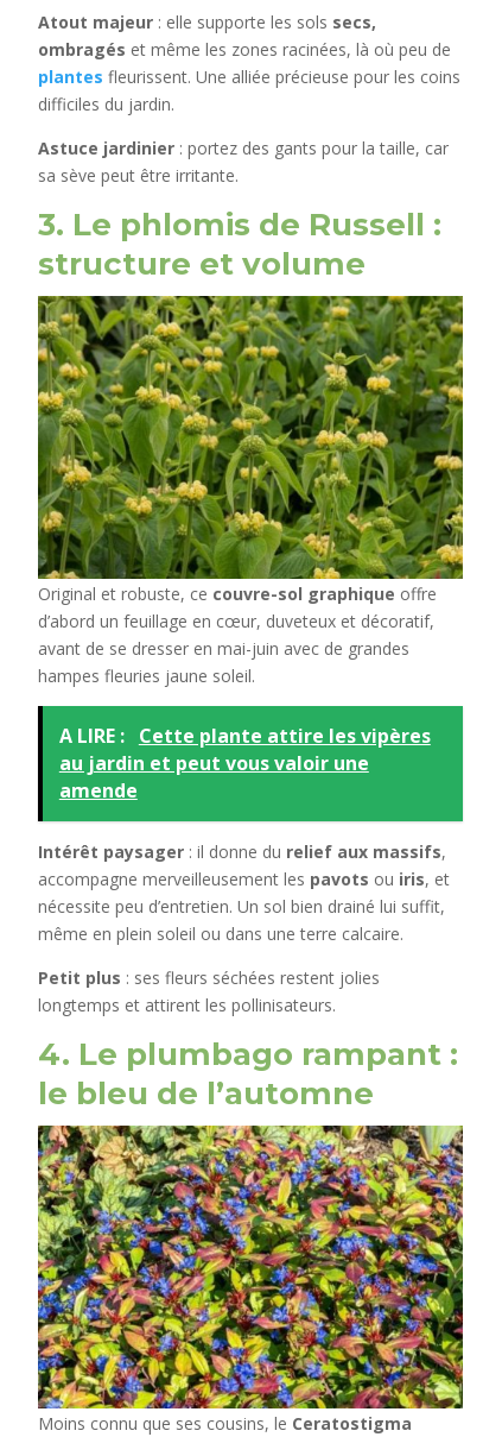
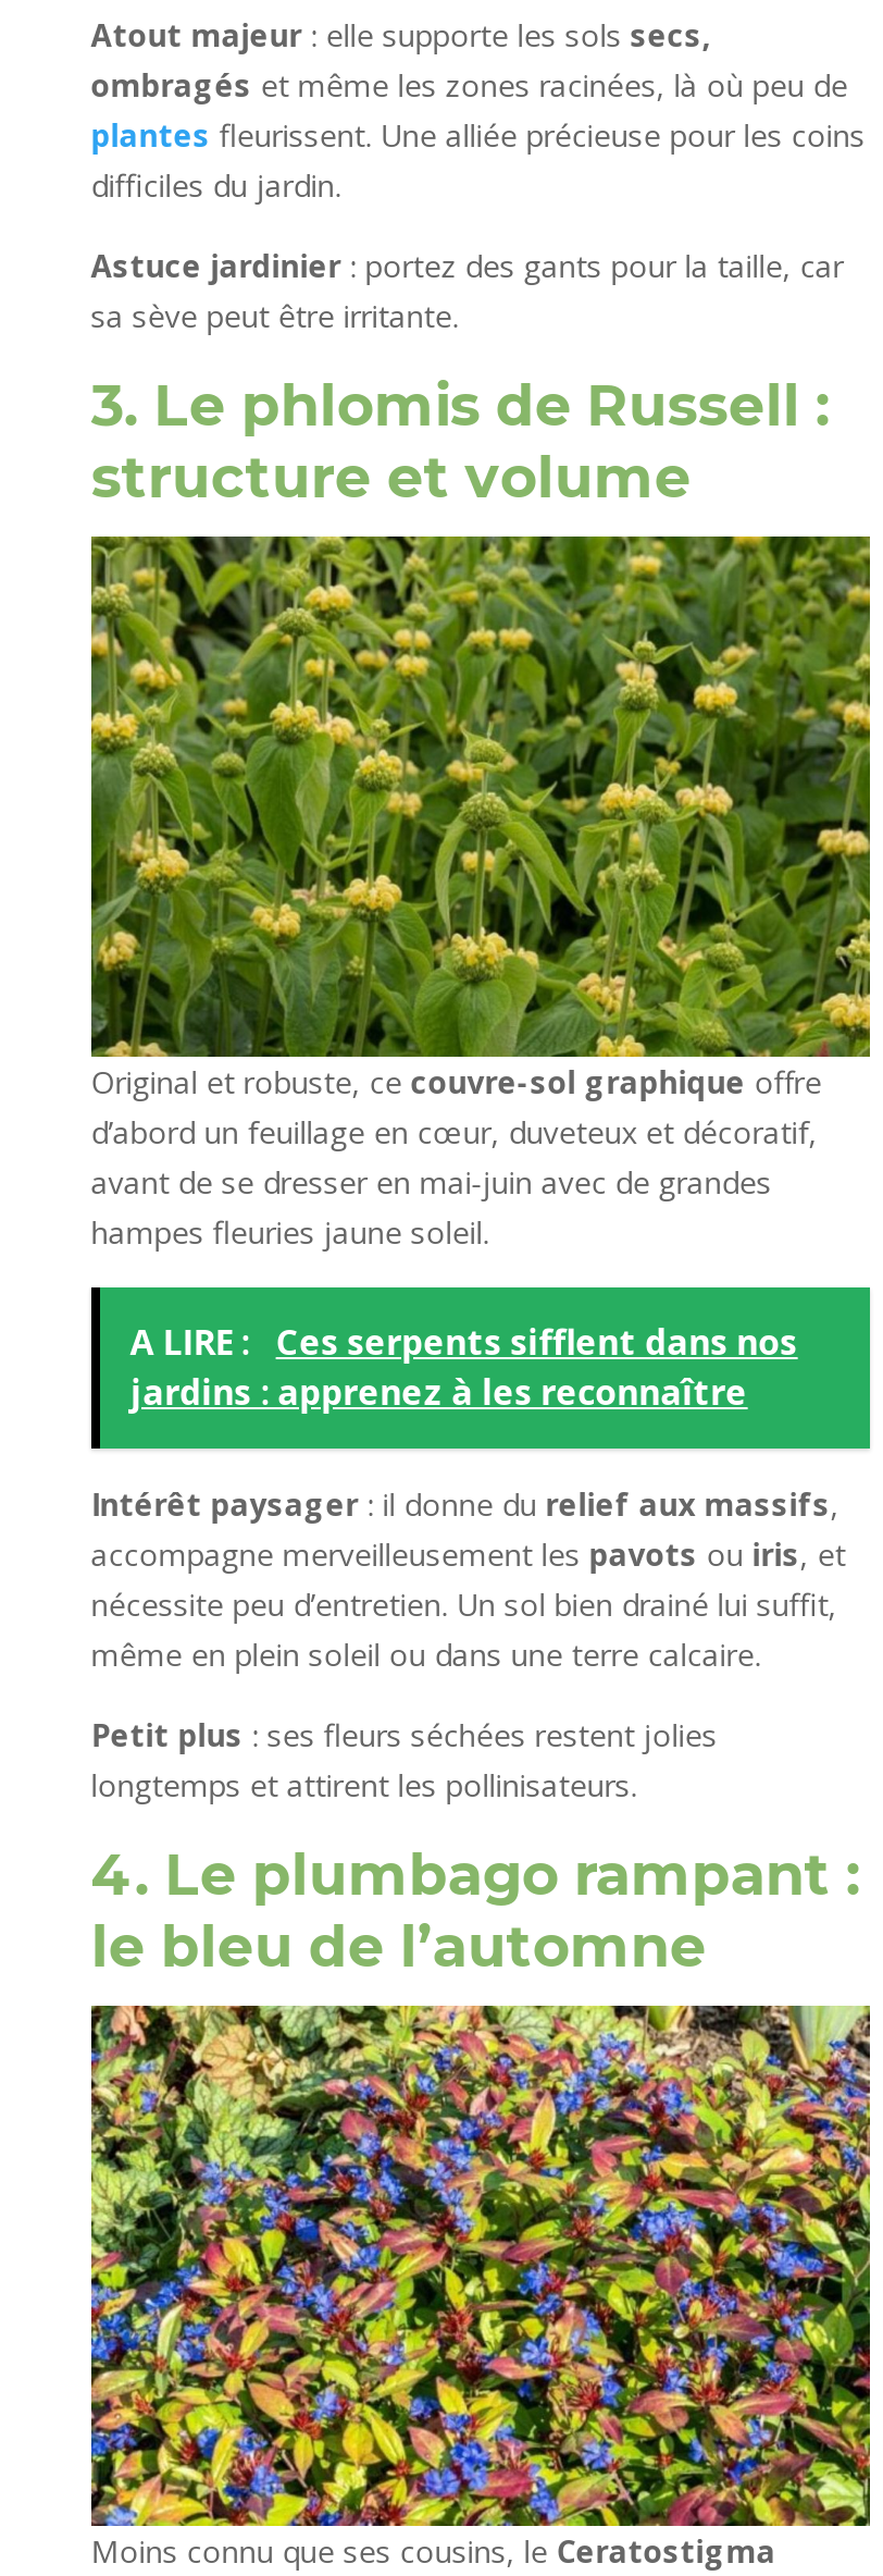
[59,722,431,803] A LIRE : Cette plante attire les vipères | au jardin et peut vous valoir une | amende -> [130,1317,798,1415] A LIRE : Ces serpents sifflent dans nos | jardins : apprenez à les reconnaître

